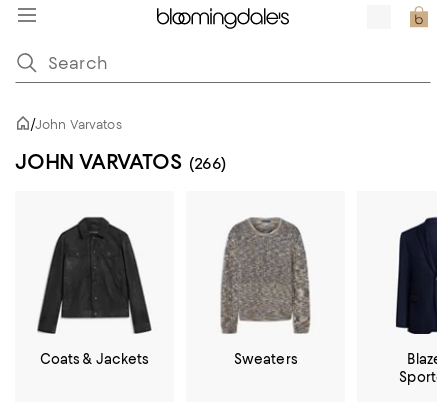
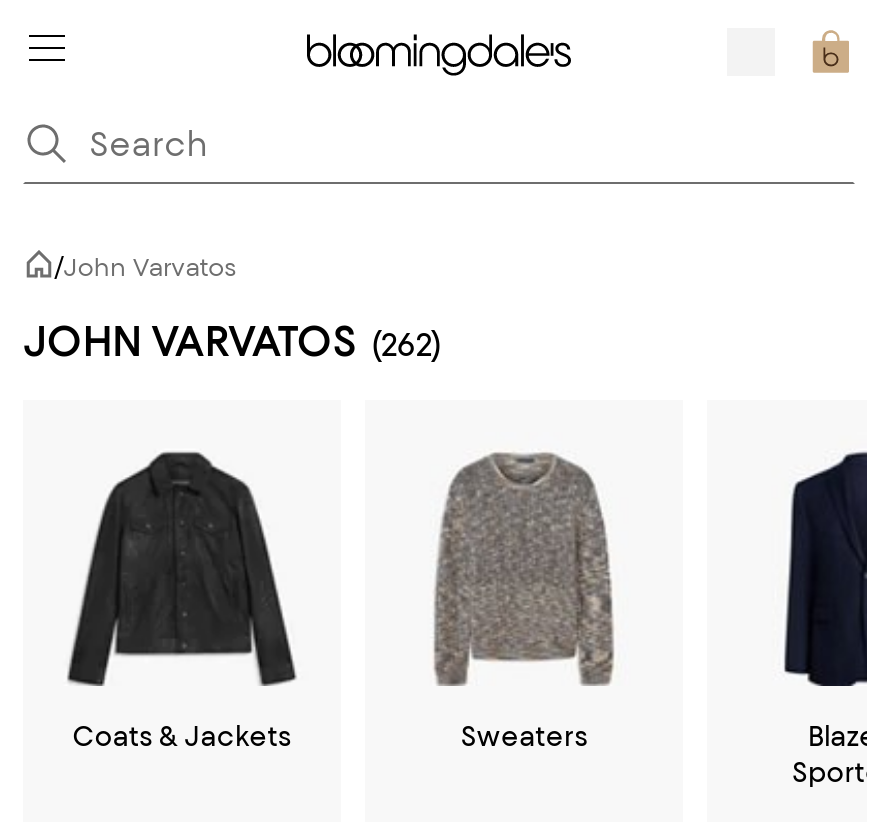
[15,149,226,174] JOHN VARVATOS (266) -> [23,316,441,366] JOHN VARVATOS (262)

